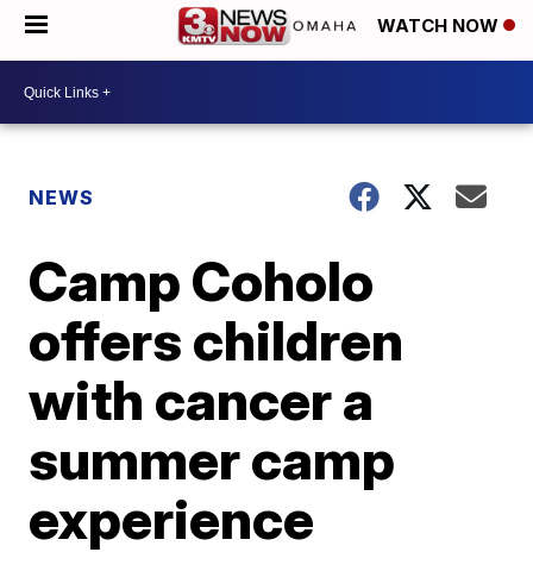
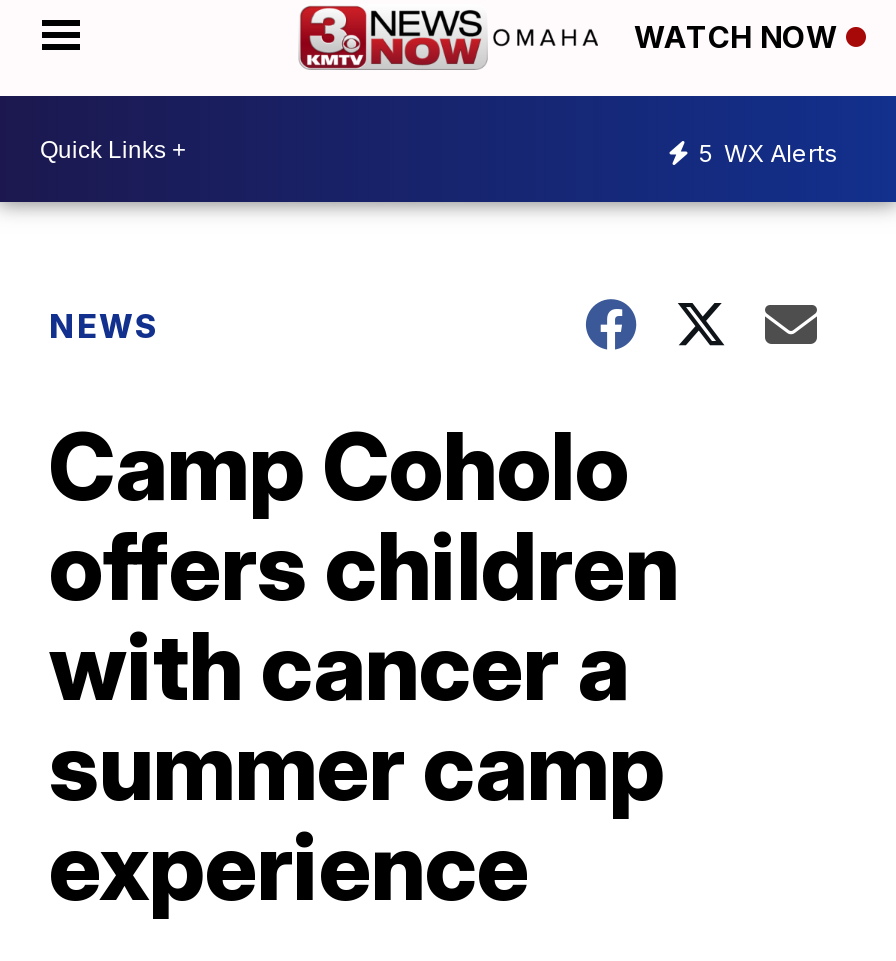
none -> [698,137,838,167] 5 WX Alerts

